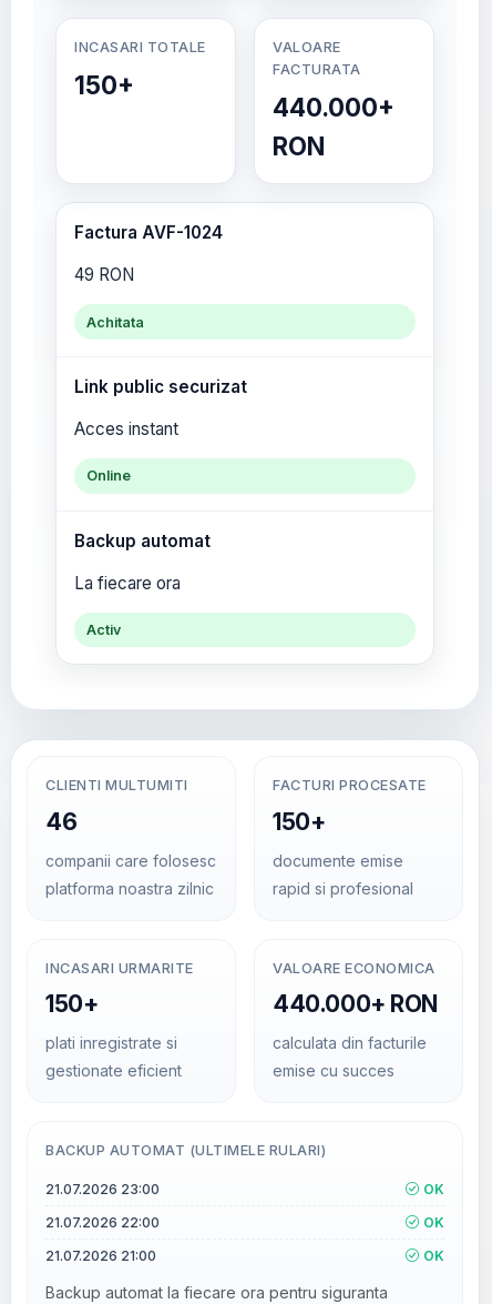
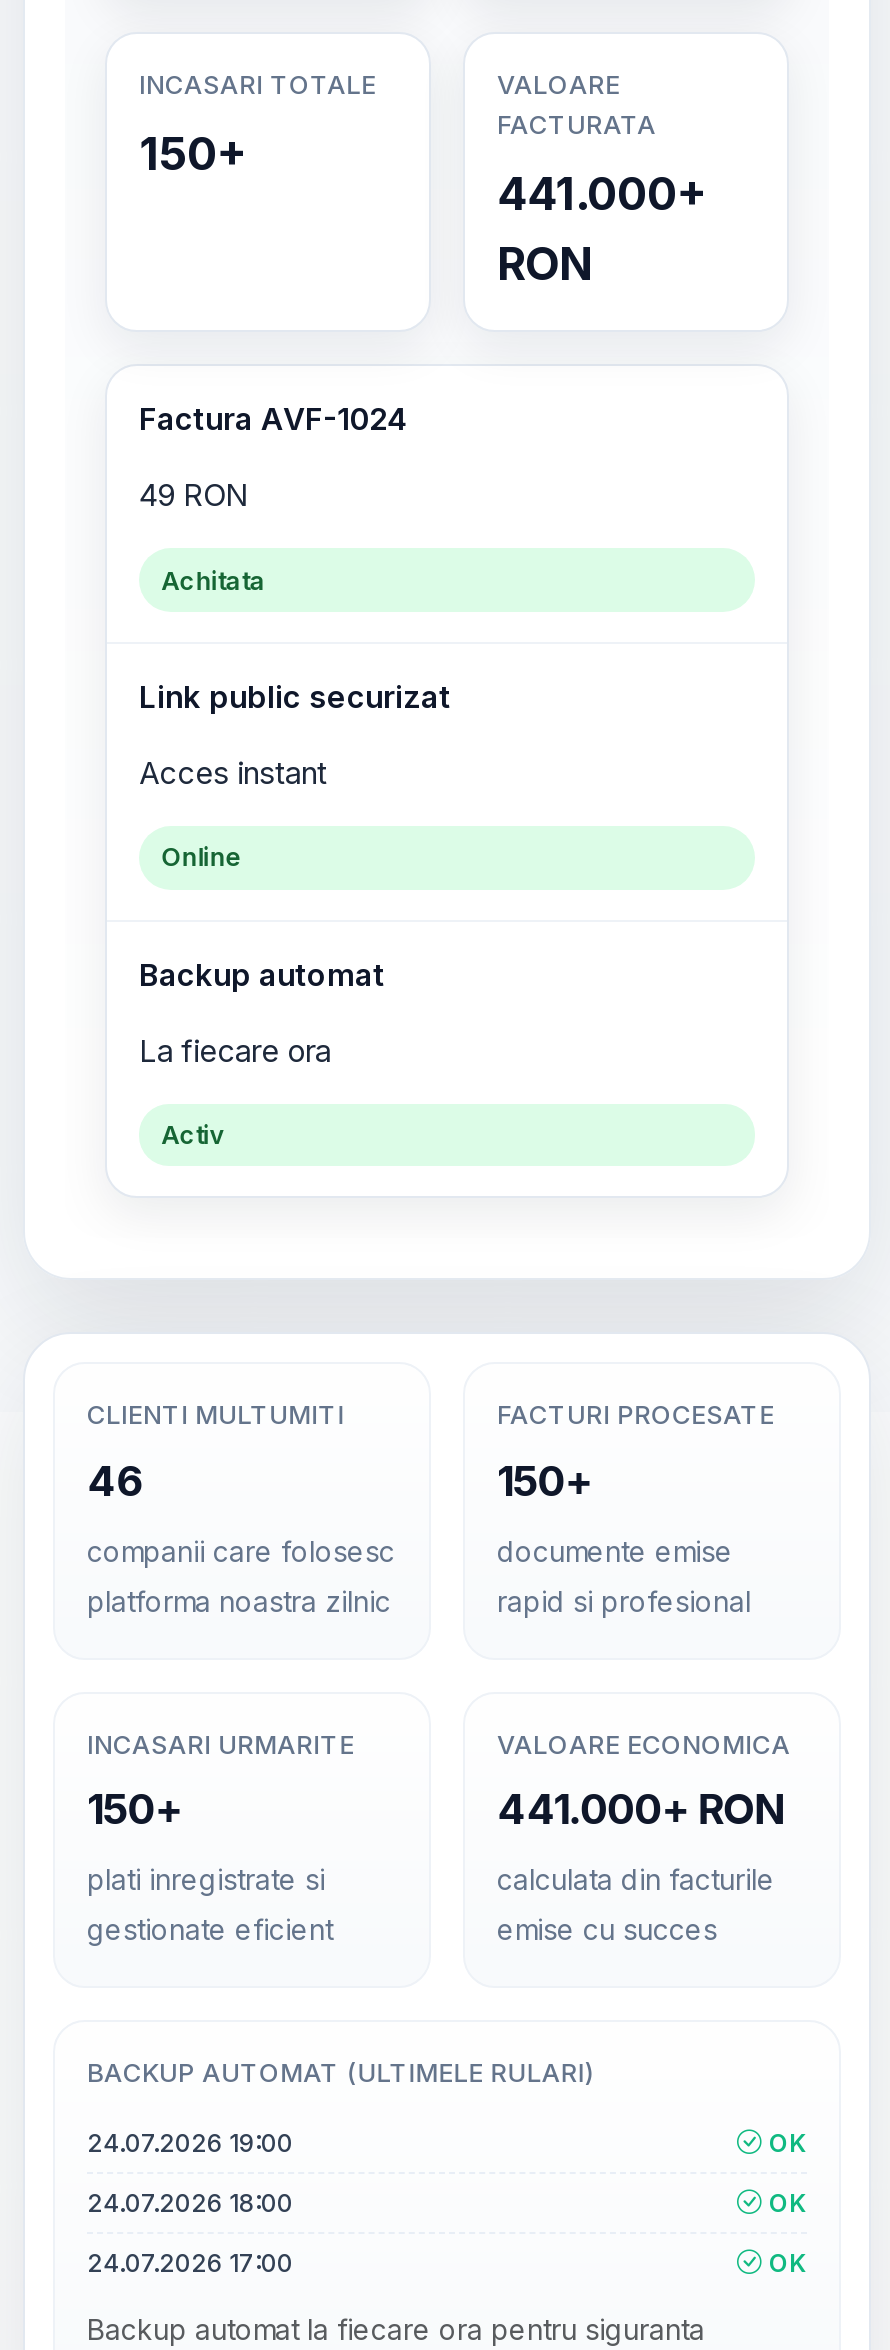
[273,92,394,122] 440.000+ -> [497,166,707,220] 441.000+
[273,990,438,1018] 440.000+ RON -> [497,1784,783,1834] 441.000+ RON
[45,1181,160,1197] 21.07.2026 23:00 -> [87,2128,293,2158] 24.07.2026 19:00
[45,1214,160,1231] 21.07.2026 22:00 -> [87,2188,293,2218] 24.07.2026 18:00
[45,1247,156,1264] 21.07.2026 21:00 -> [87,2248,293,2278] 24.07.2026 17:00

